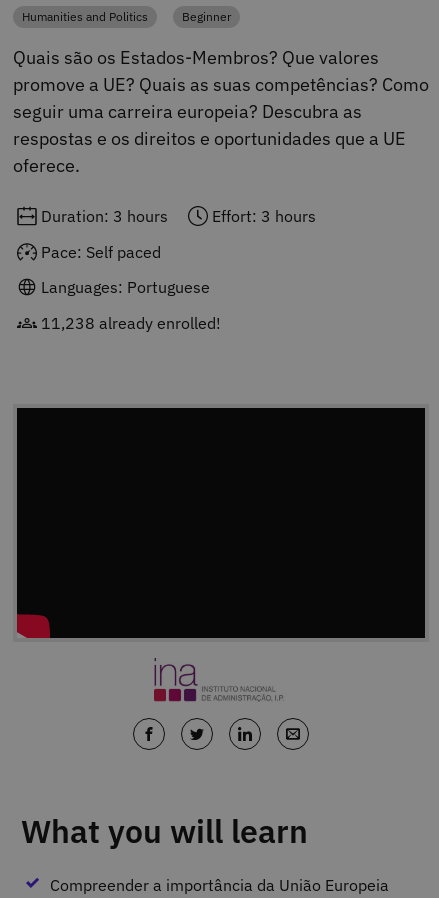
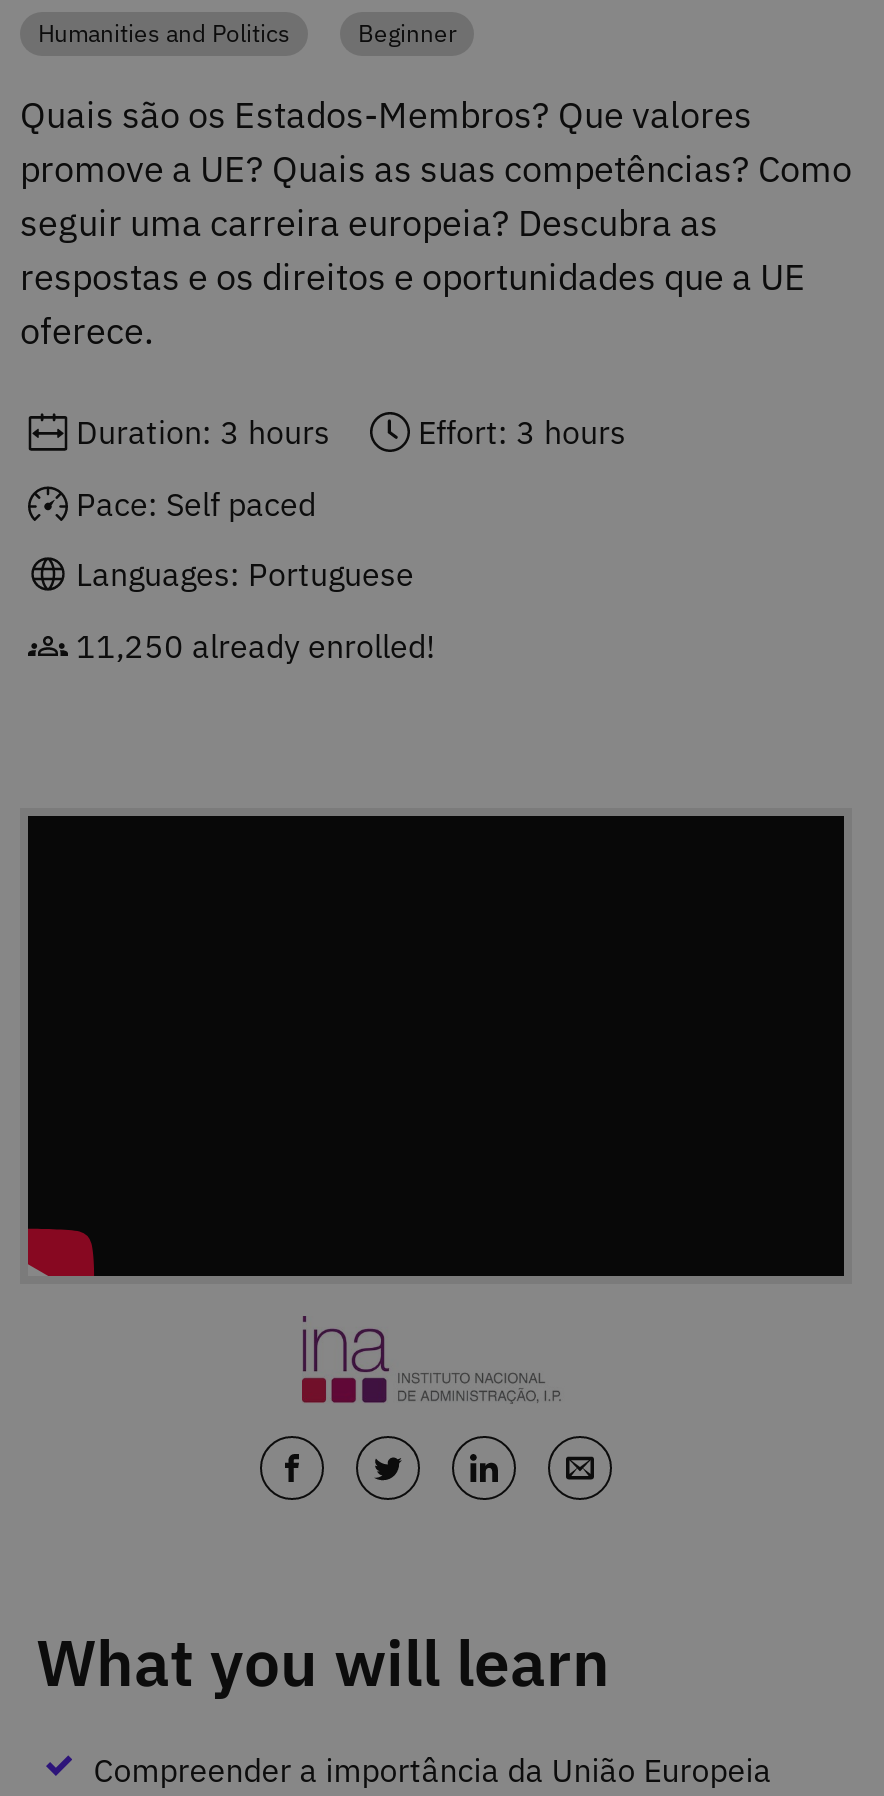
[41,313,221,333] 11,238 already enrolled! -> [76,626,436,666] 11,250 already enrolled!

